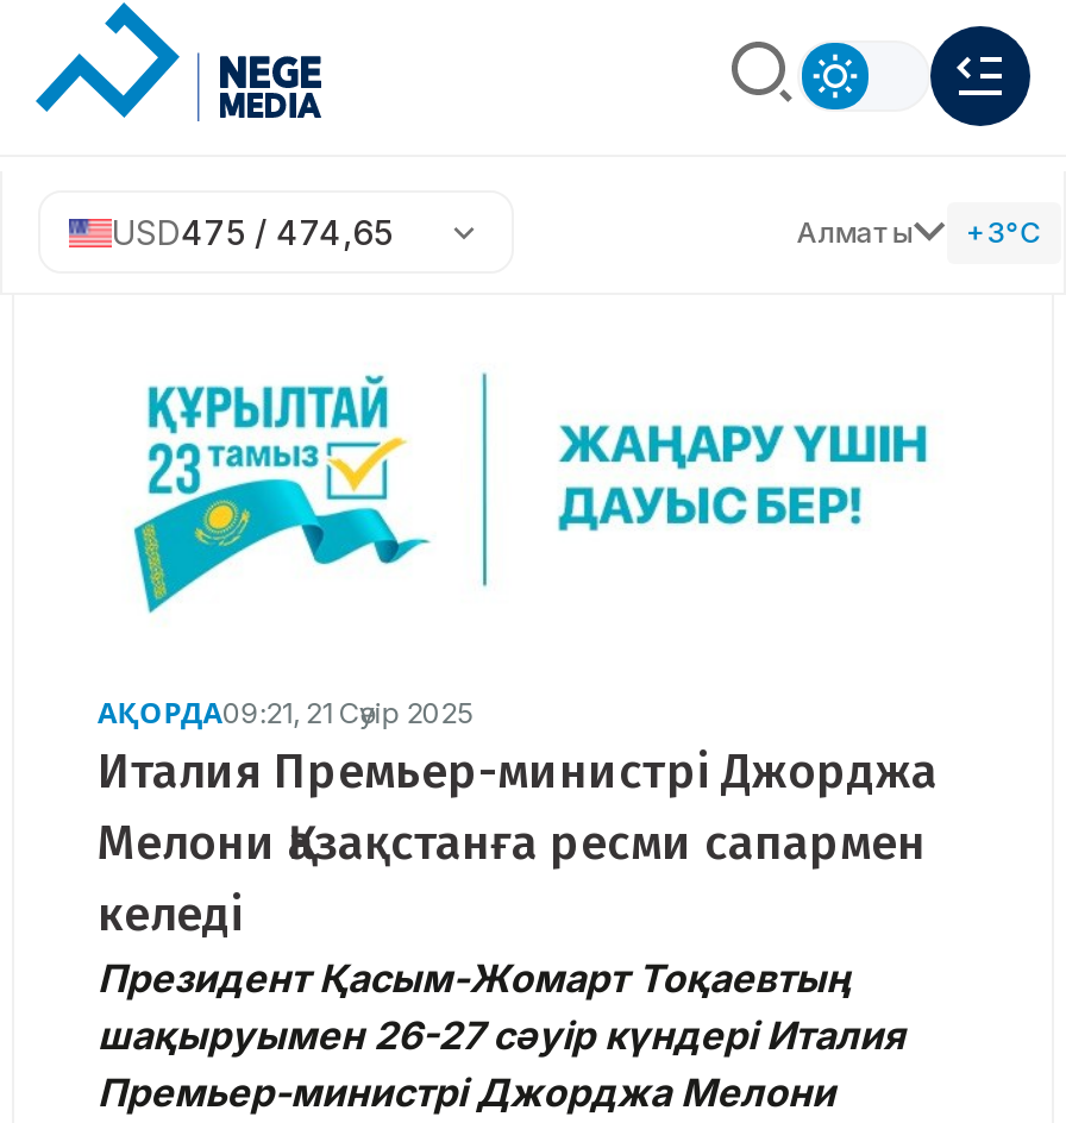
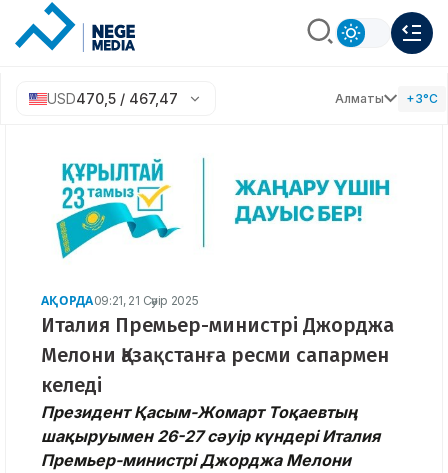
[112,212,393,252] USD475 / 474,65 -> [47,90,178,107] USD470,5 / 467,47

